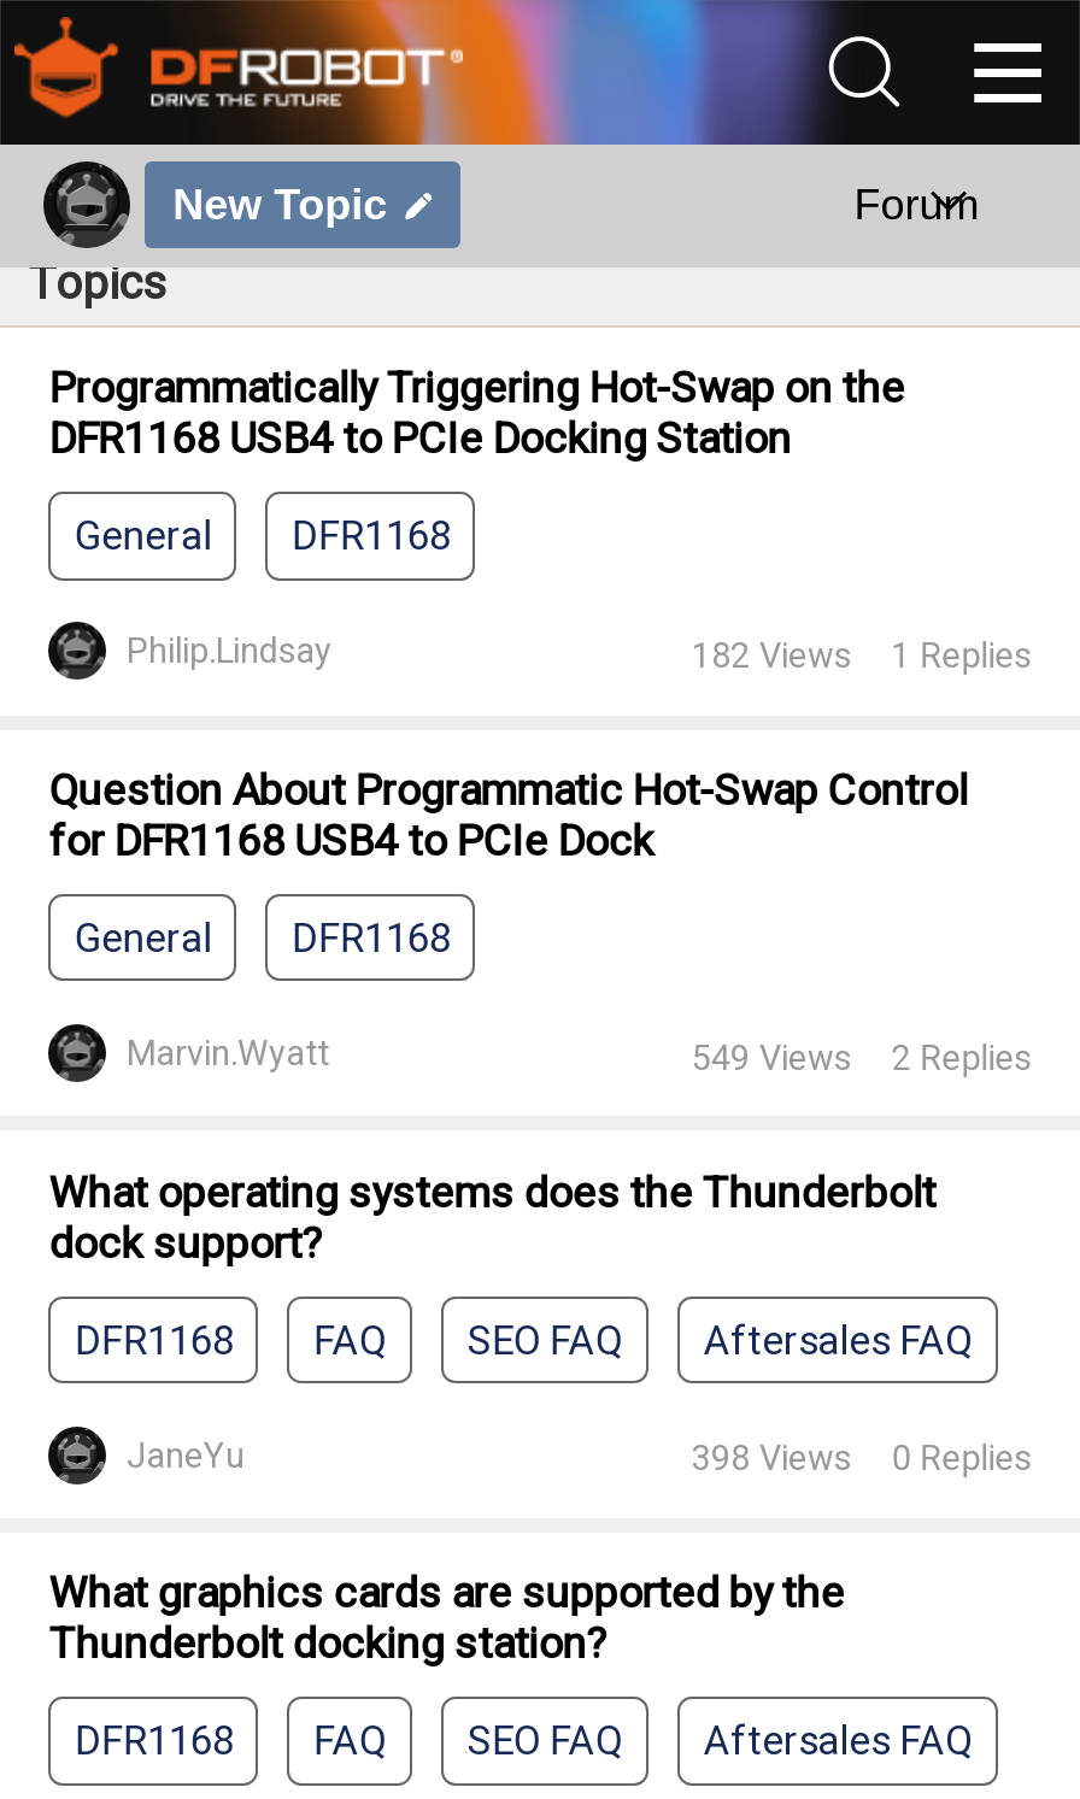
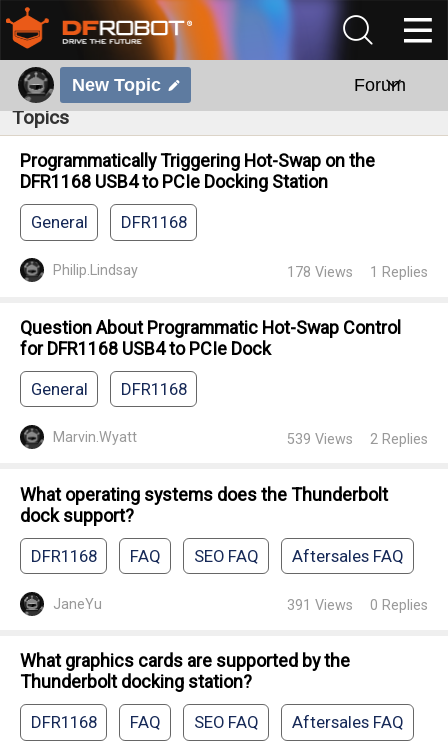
[692,636,1031,675] 182 Views 1 Replies -> [287,264,428,280] 178 Views 1 Replies
[692,1037,1031,1076] 549 Views 2 Replies -> [287,430,428,446] 539 Views 2 Replies
[692,1439,1031,1478] 398 Views 0 Replies -> [287,597,428,613] 391 Views 0 Replies

